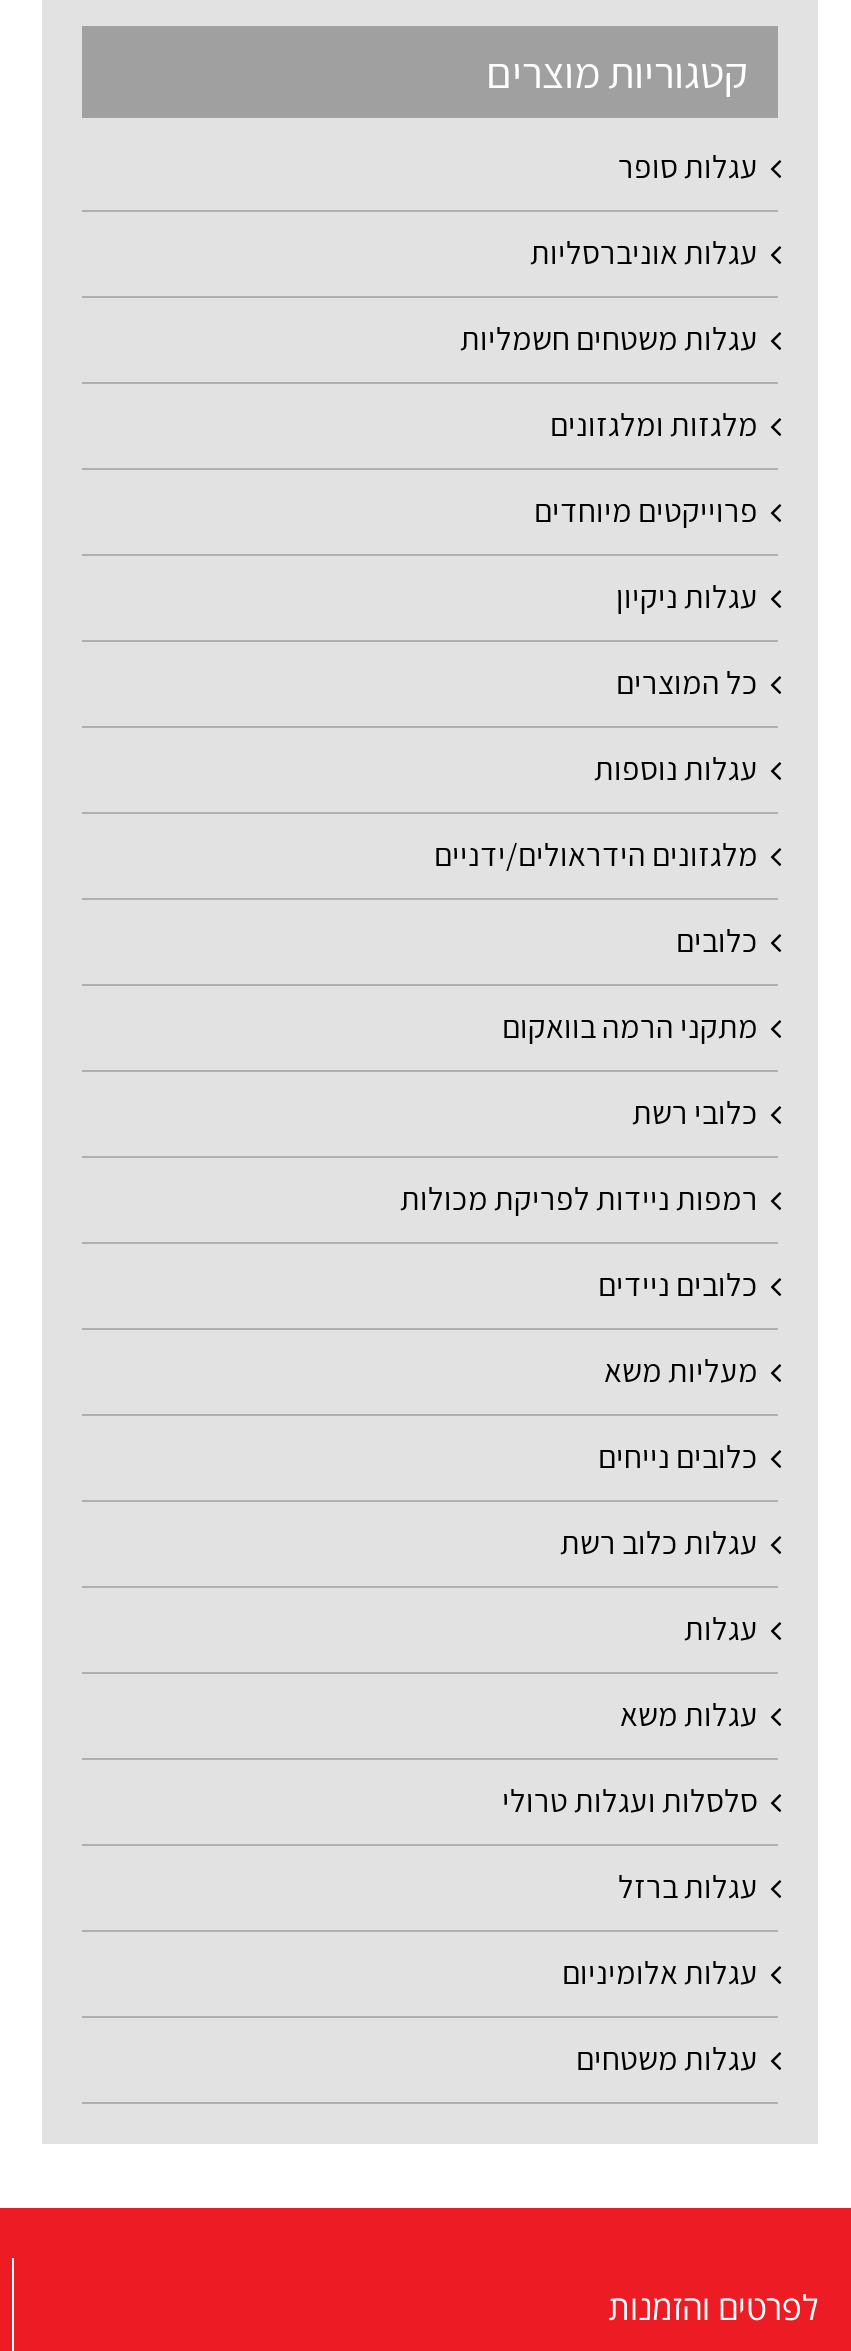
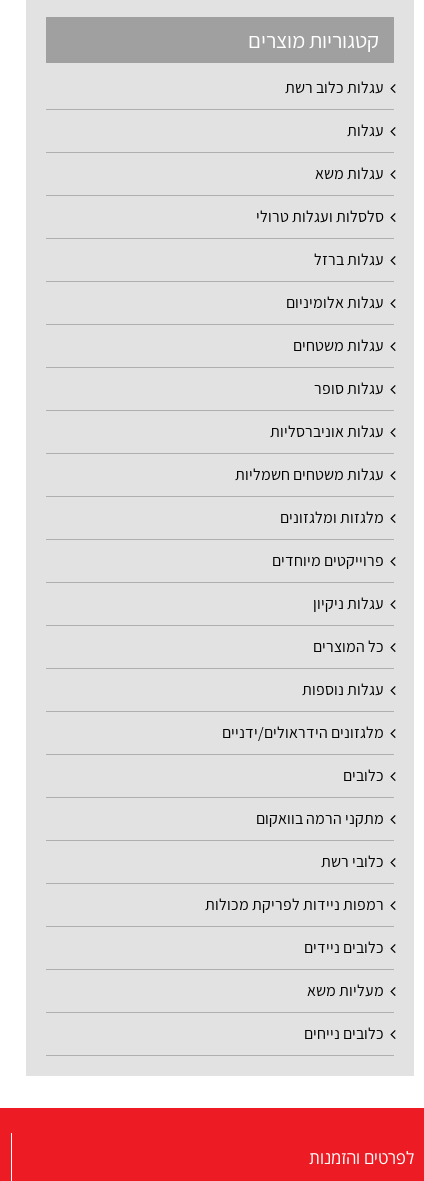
moved [400,146,758,1478] -> [205,378,384,1044]: עגלות סופר | עגלות אוניברסליות | עגלות משטחים חשמליות | ... | מעליות משא | כלובים נייחים
moved [502,1522,758,2080] -> [256,77,384,356]: עגלות כלוב רשת | עגלות | עגלות משא | סלסלות ועגלות טרולי | עגלות ברזל | עגלות אלומיניום | עגלות משטחים

